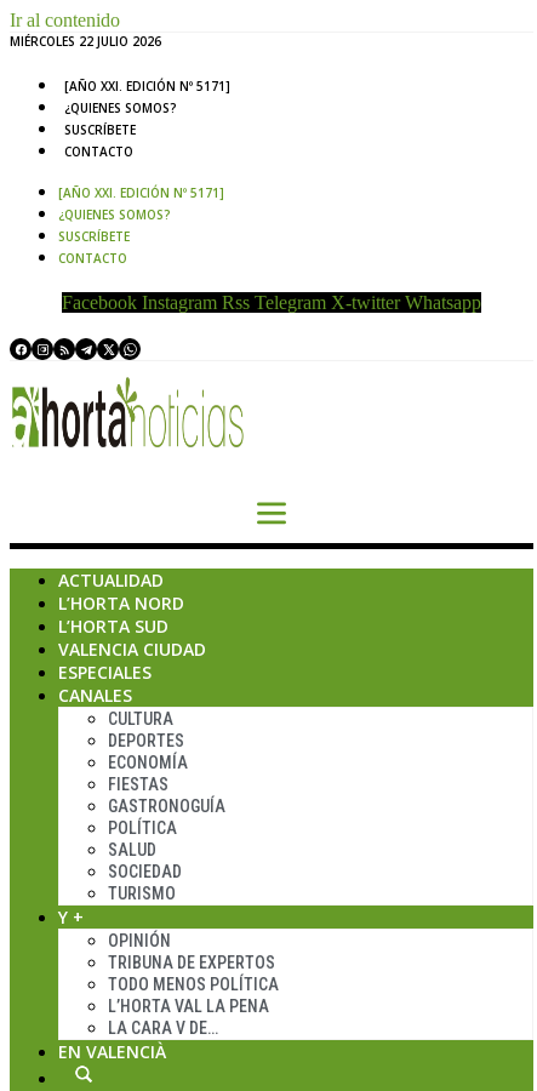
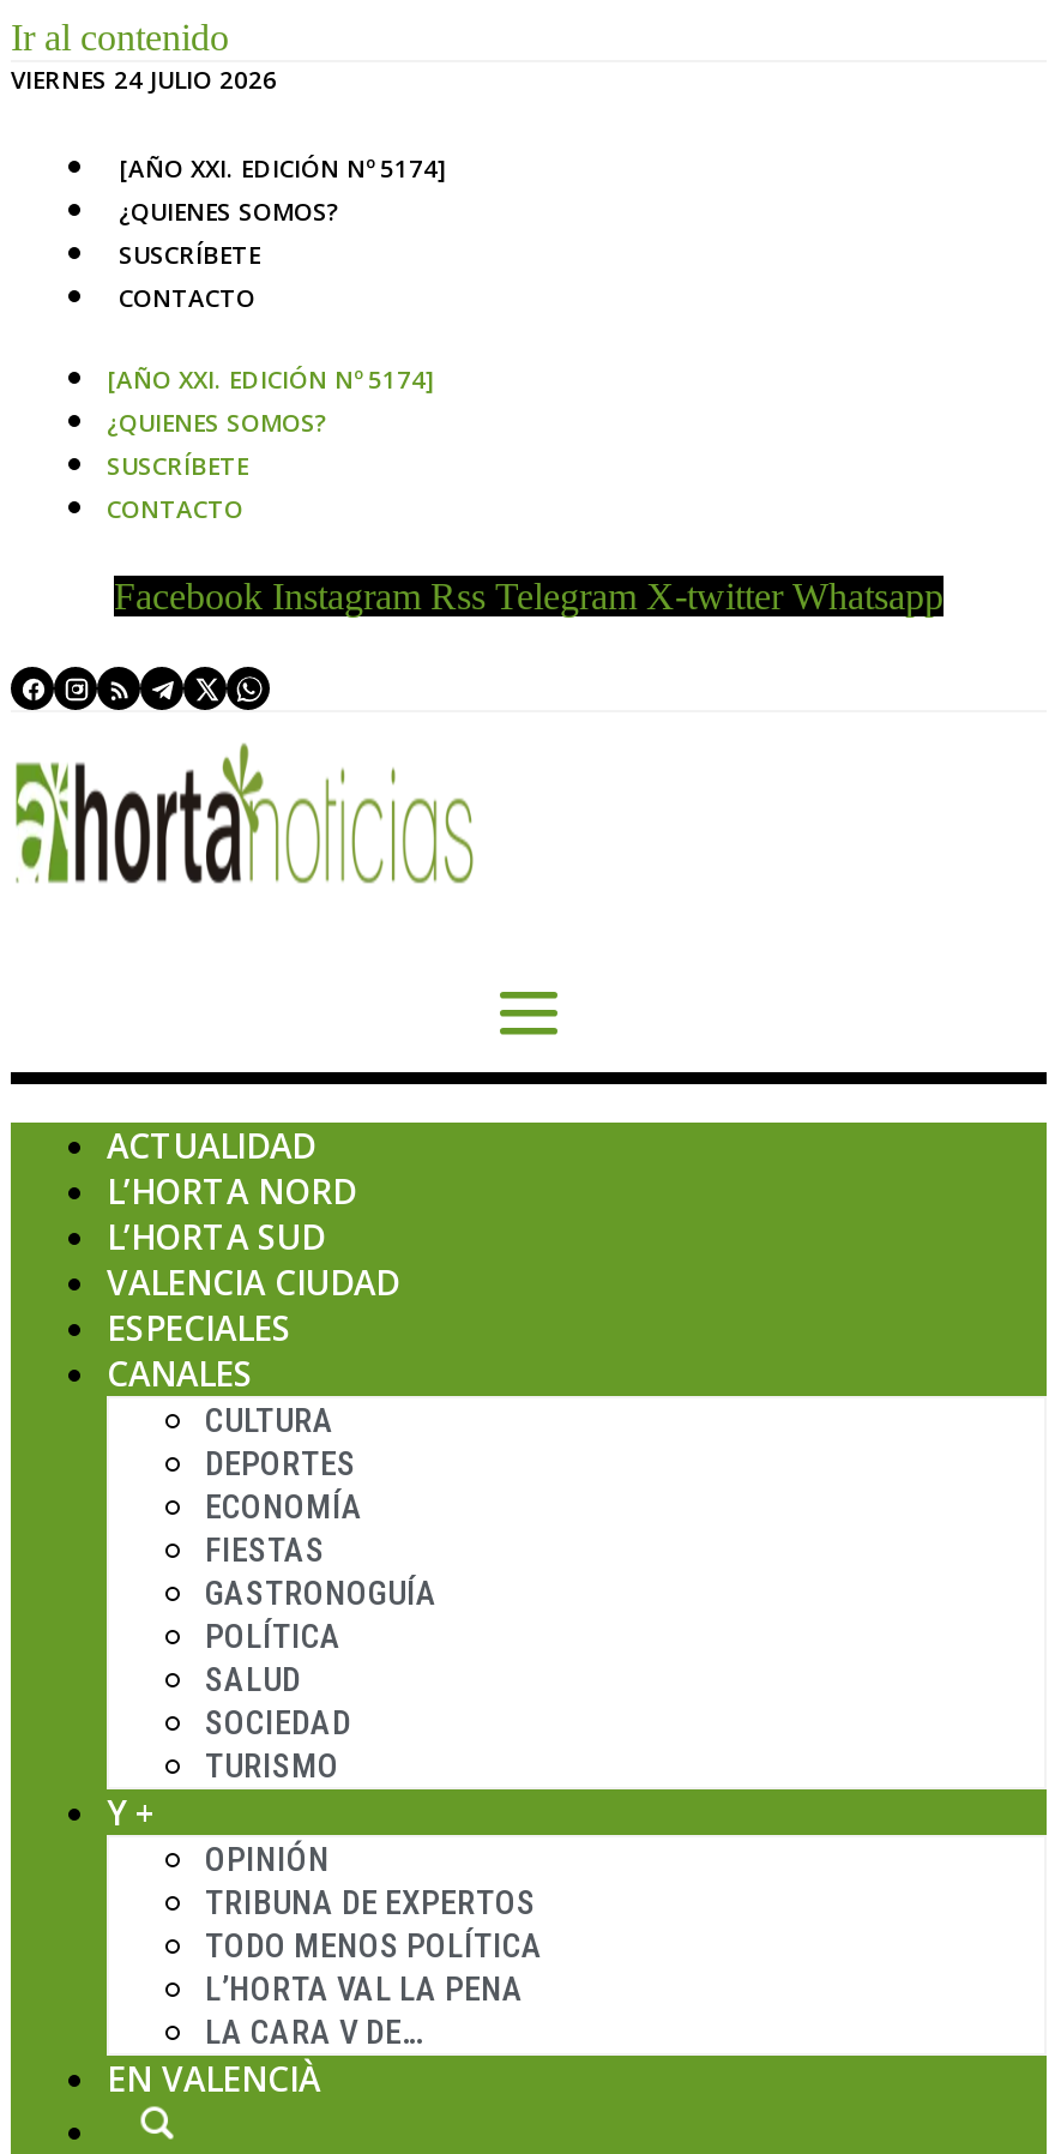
[10,33,161,50] MIÉRCOLES 22 JULIO 2026 -> [11,62,277,96] VIERNES 24 JULIO 2026
[64,78,230,95] [AÑO XXI. EDICIÓN Nº 5171] -> [119,151,447,185] [AÑO XXI. EDICIÓN Nº 5174]
[58,184,224,201] [AÑO XXI. EDICIÓN Nº 5171] -> [107,362,435,396] [AÑO XXI. EDICIÓN Nº 5174]

